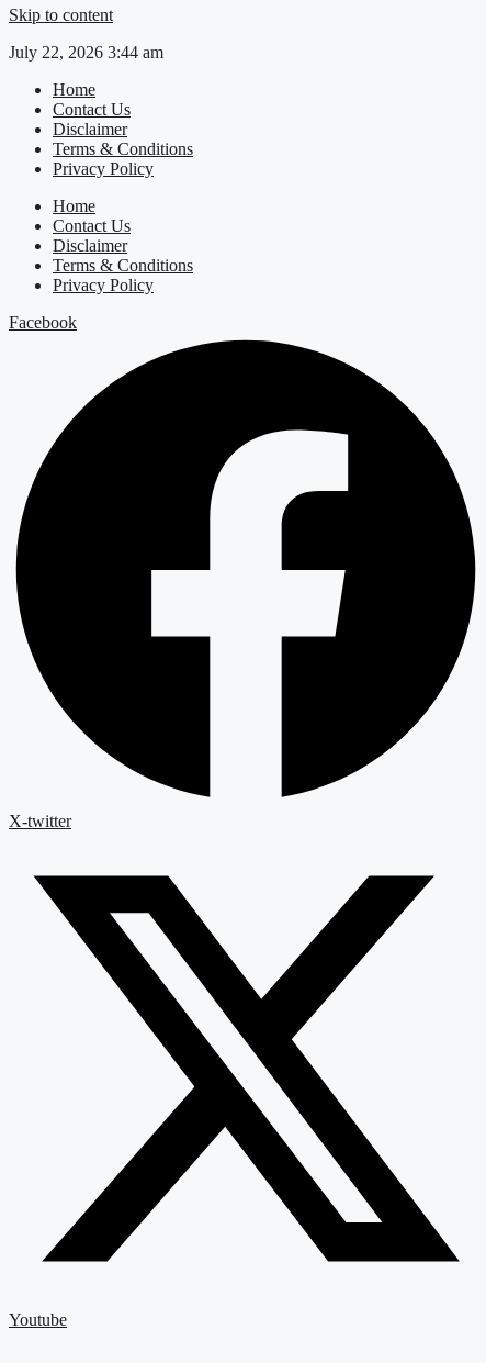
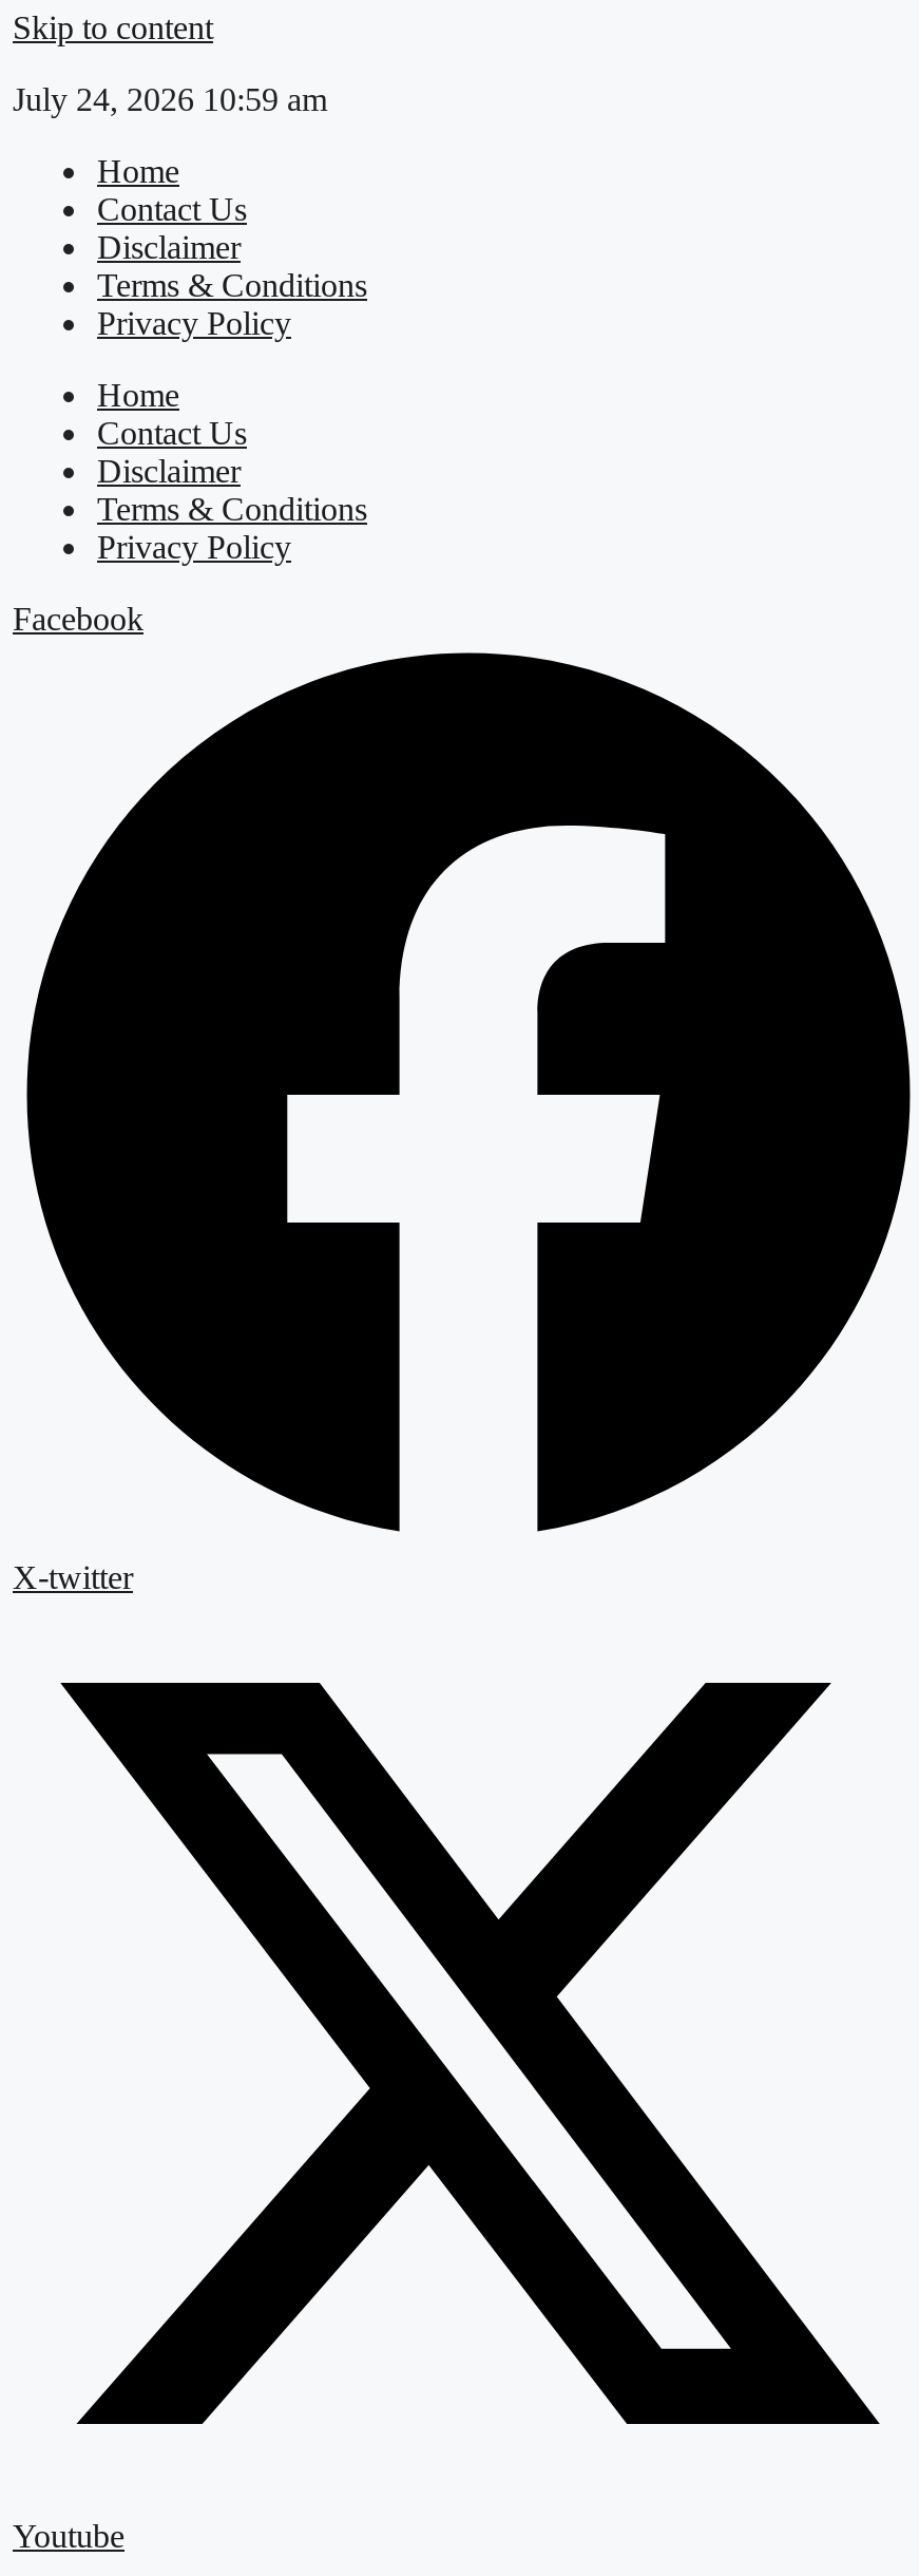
[9,43,163,62] July 22, 2026 3:44 am -> [13,81,327,117] July 24, 2026 10:59 am

